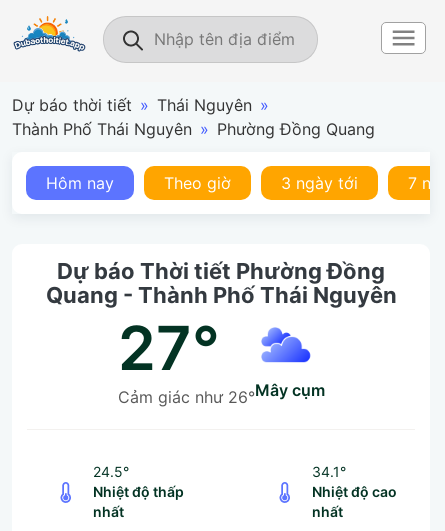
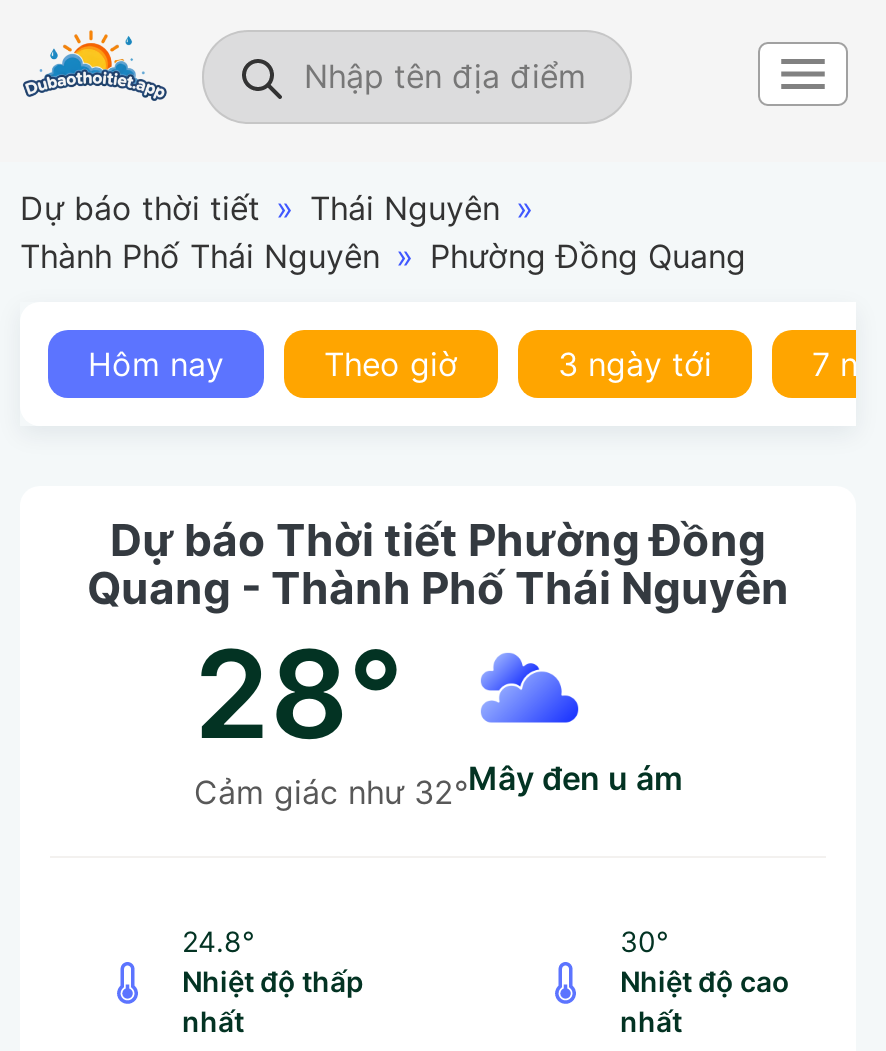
[117,311,324,407] [image] | 27° | Cảm giác như 26° | mây cụm -> [194,620,682,812] [image] | 28° | Cảm giác như 32° | mây đen u ám
[93,463,129,480] 24.5° -> [182,924,254,958] 24.8°
[312,463,346,480] 34.1° -> [620,924,668,958] 30°

